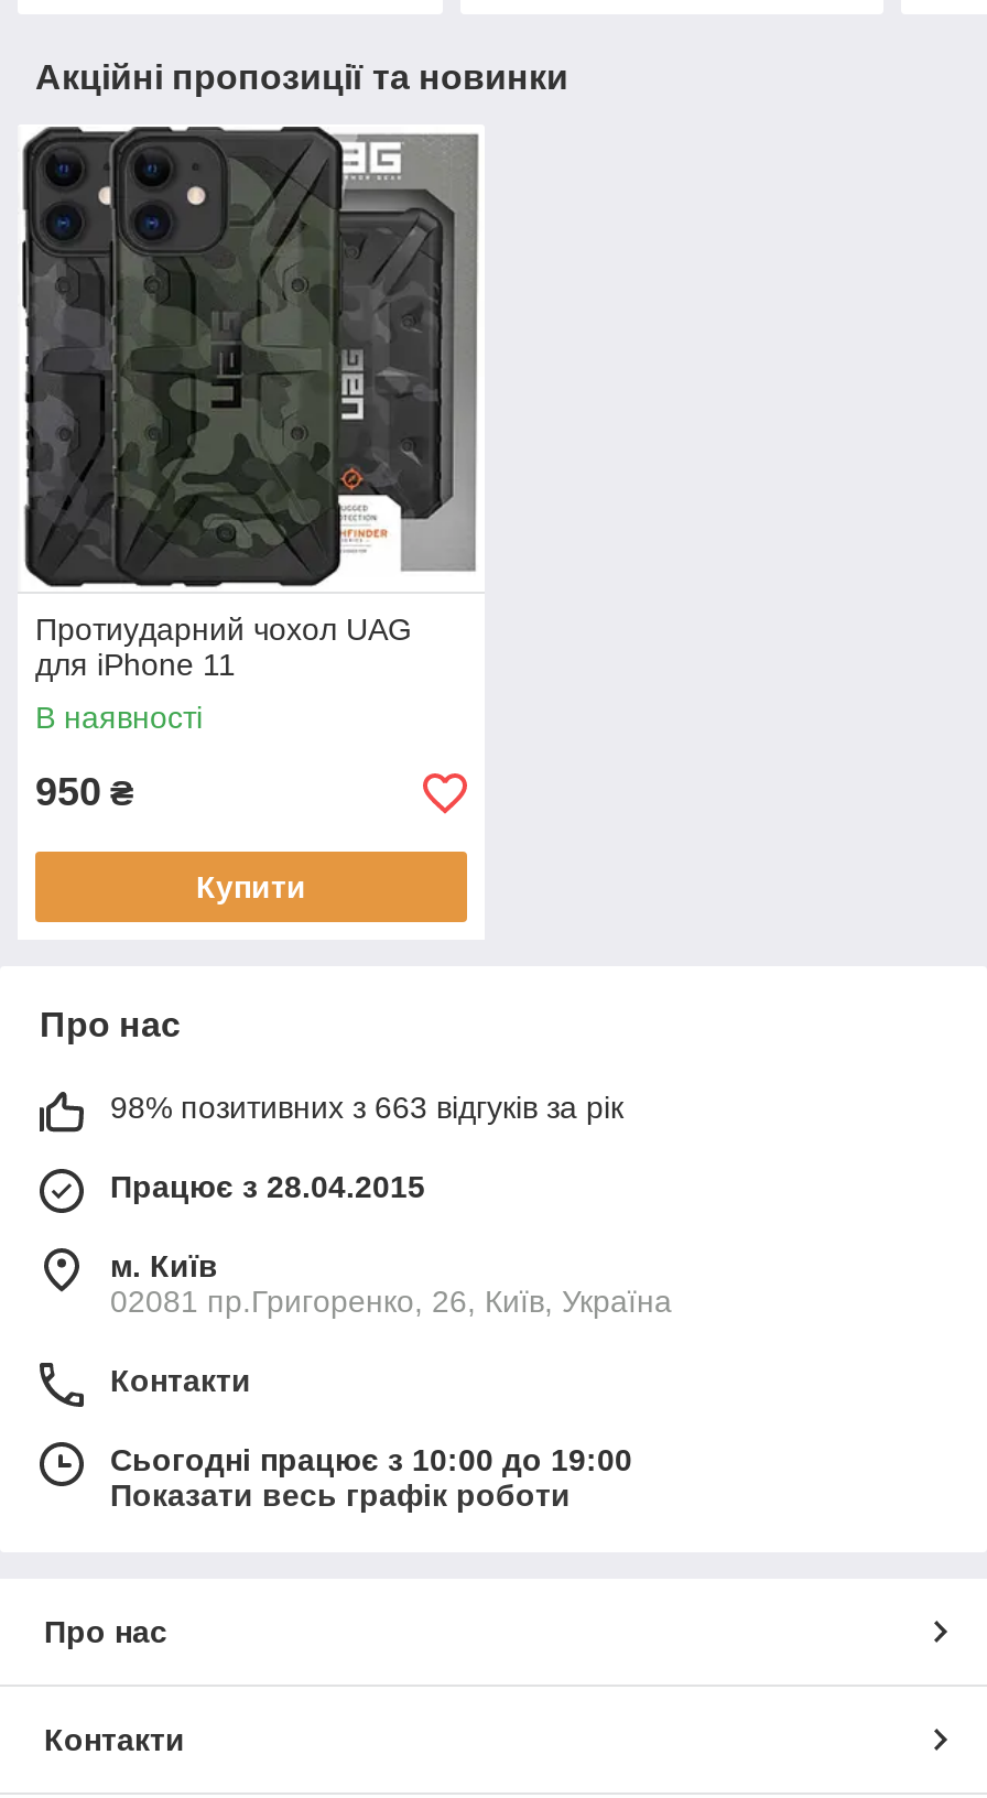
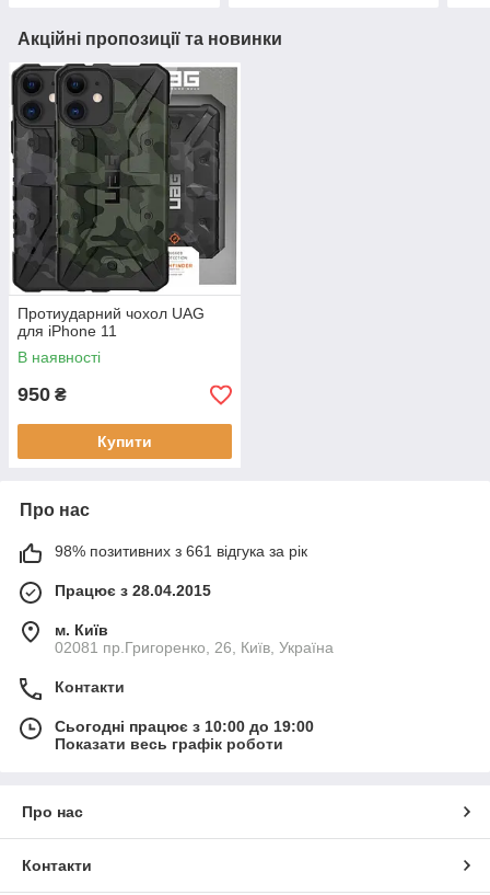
[110,1090,623,1126] 98% позитивних з 663 відгуків за рік -> [55,543,307,560] 98% позитивних з 661 відгука за рік

